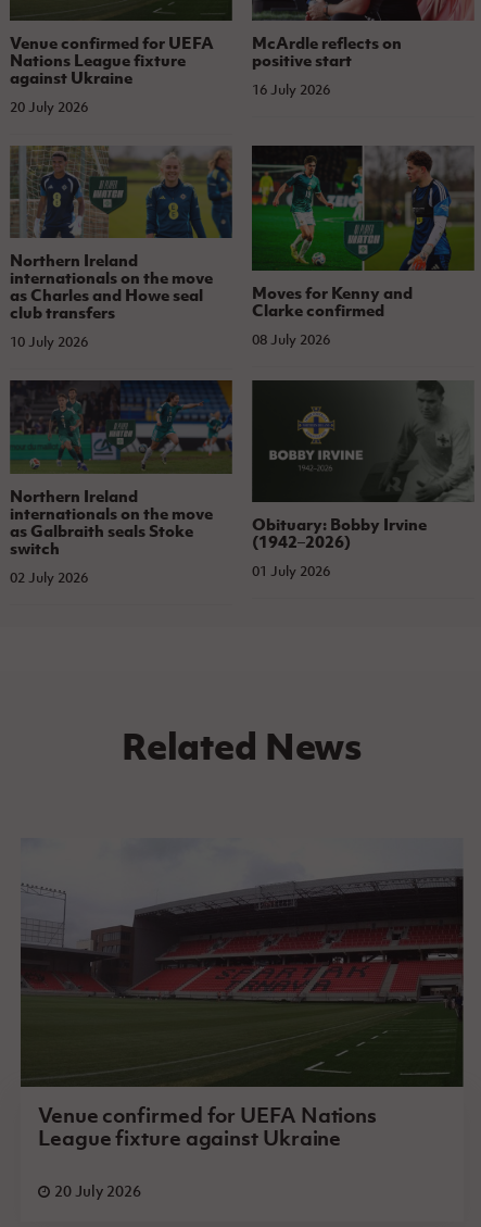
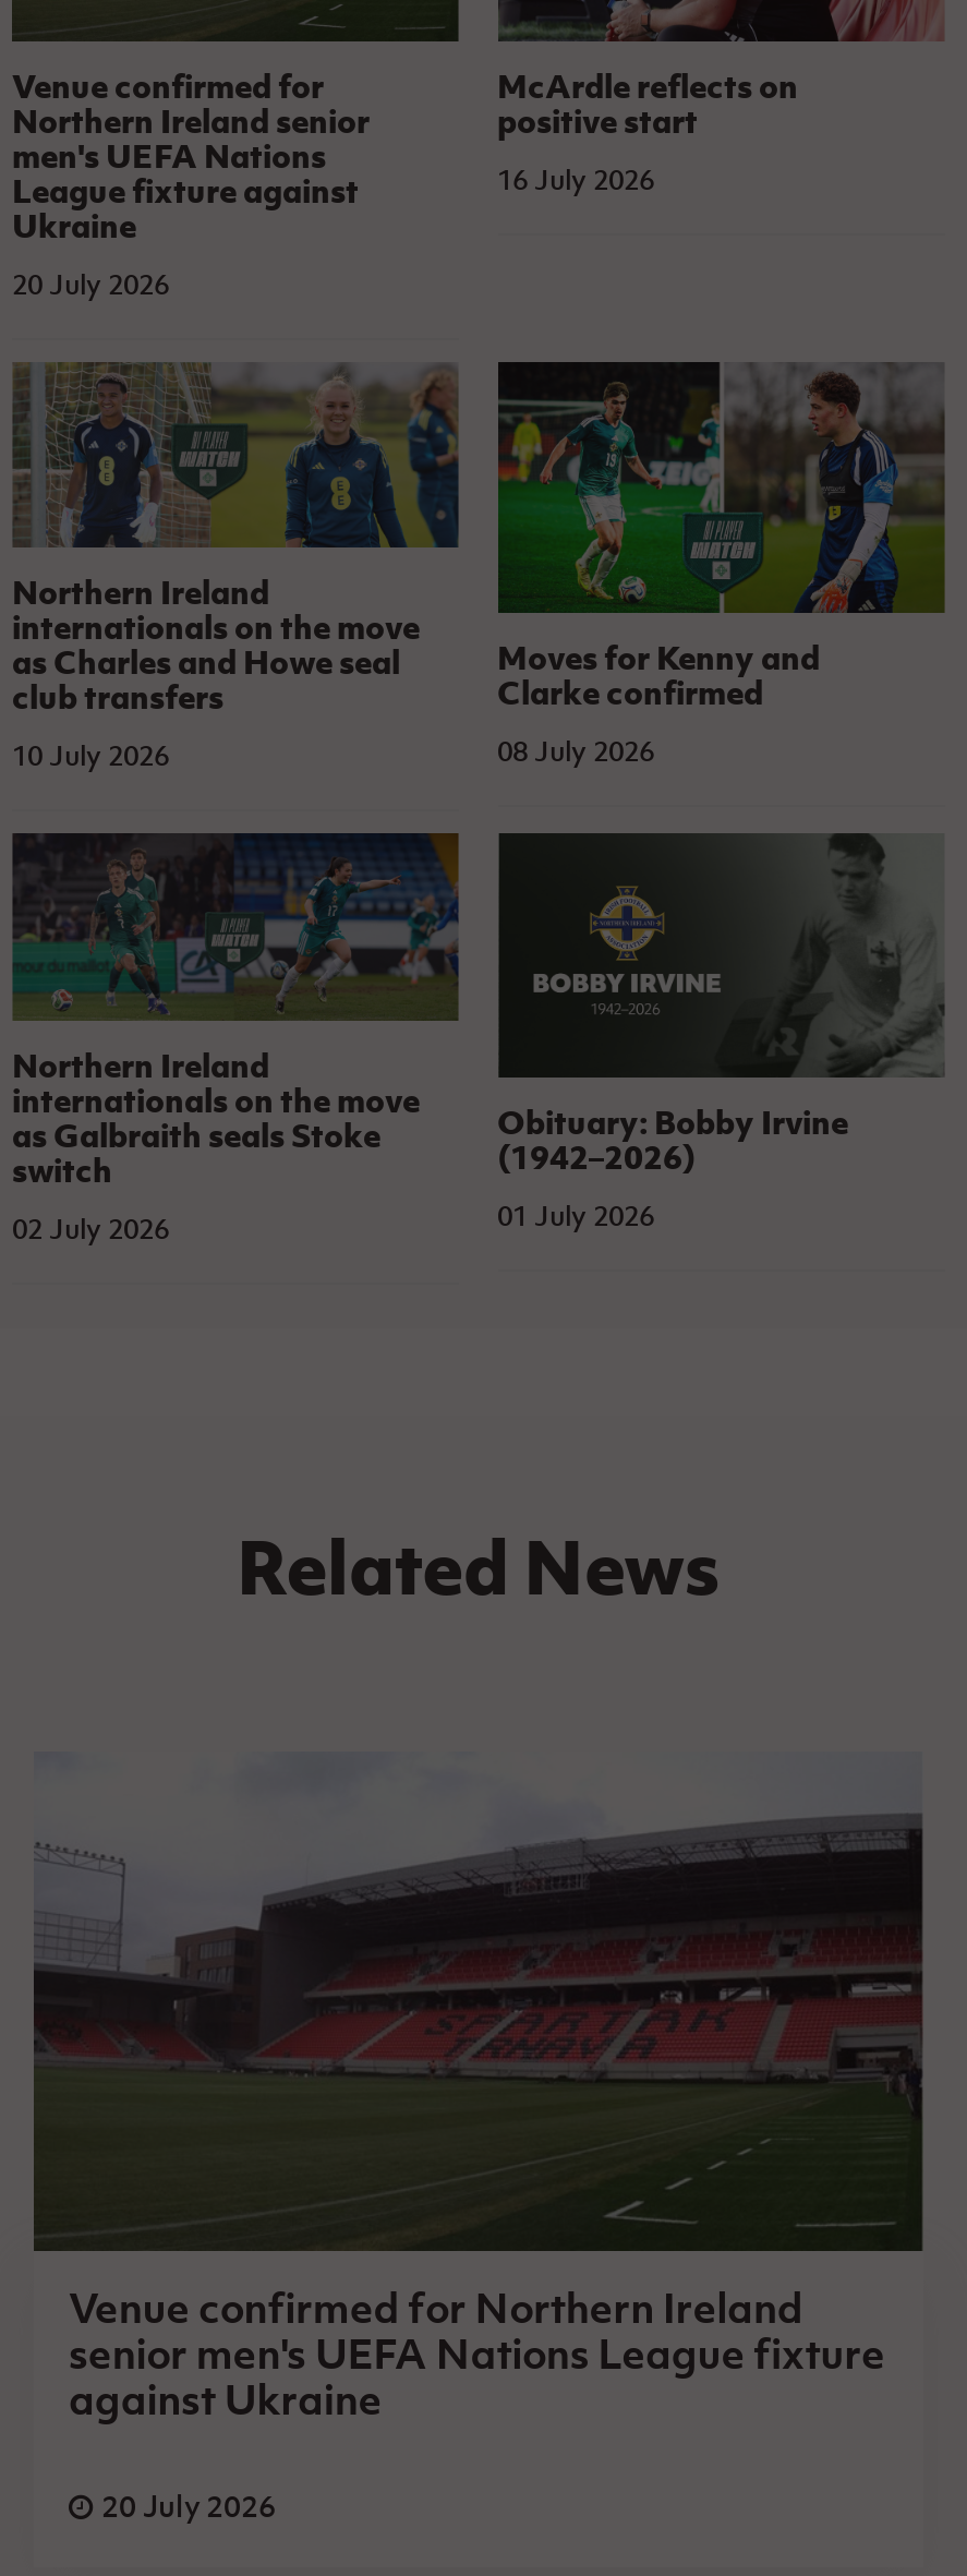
[10,31,214,71] Venue confirmed for UEFA | Nations League fixture -> [12,63,370,246] Venue confirmed for | Northern Ireland senior | men's UEFA Nations | League fixture against | Ukraine
moved [10,66,132,88] -> [69,2374,382,2426]: against Ukraine
[38,1102,377,1151] Venue confirmed for UEFA Nations | League fixture against Ukraine -> [69,2282,885,2380] Venue confirmed for Northern Ireland | senior men's UEFA Nations League fixture

